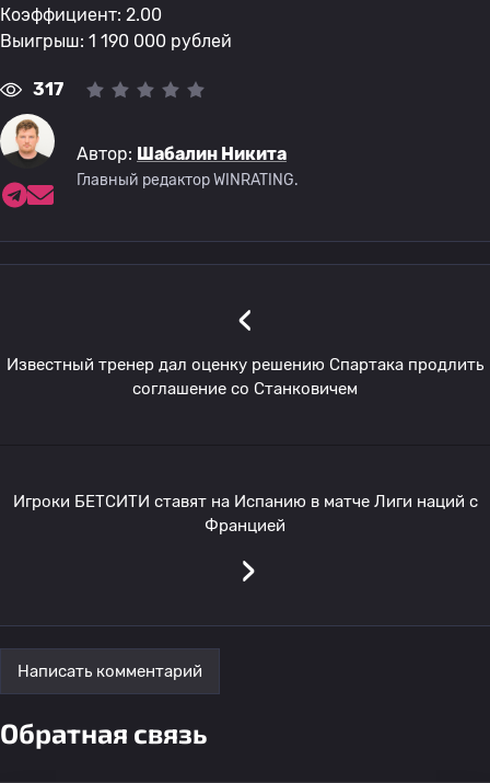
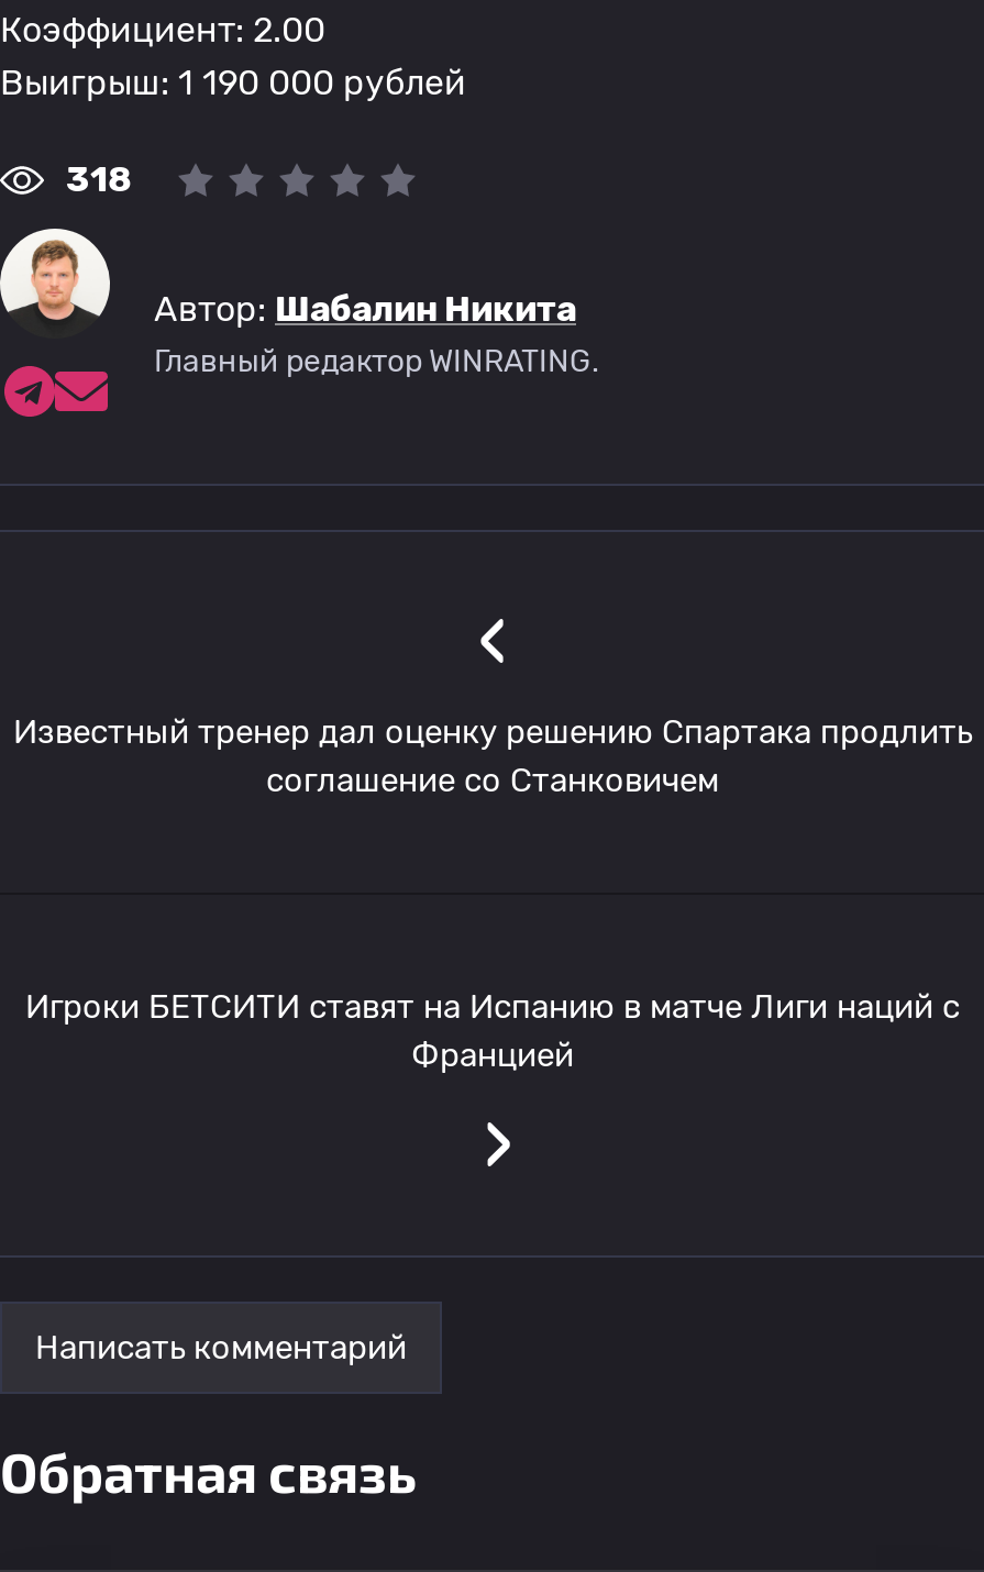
[33,79,63,100] 317 -> [66,158,132,200] 318

